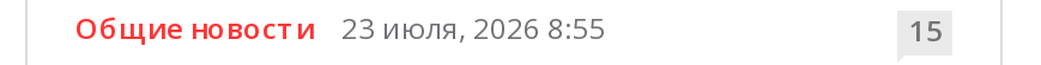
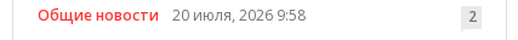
[341,9,943,52] 23 июля, 2026 8:55 | 15 -> [172,5,476,26] 20 июля, 2026 9:58 | 2

